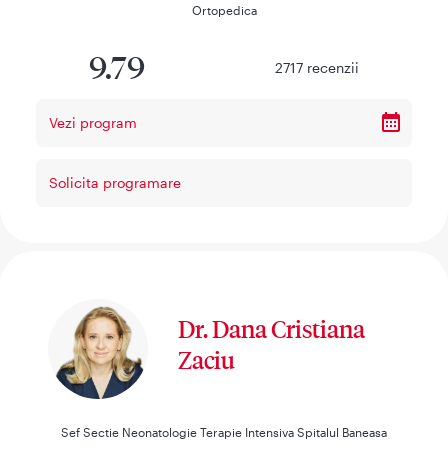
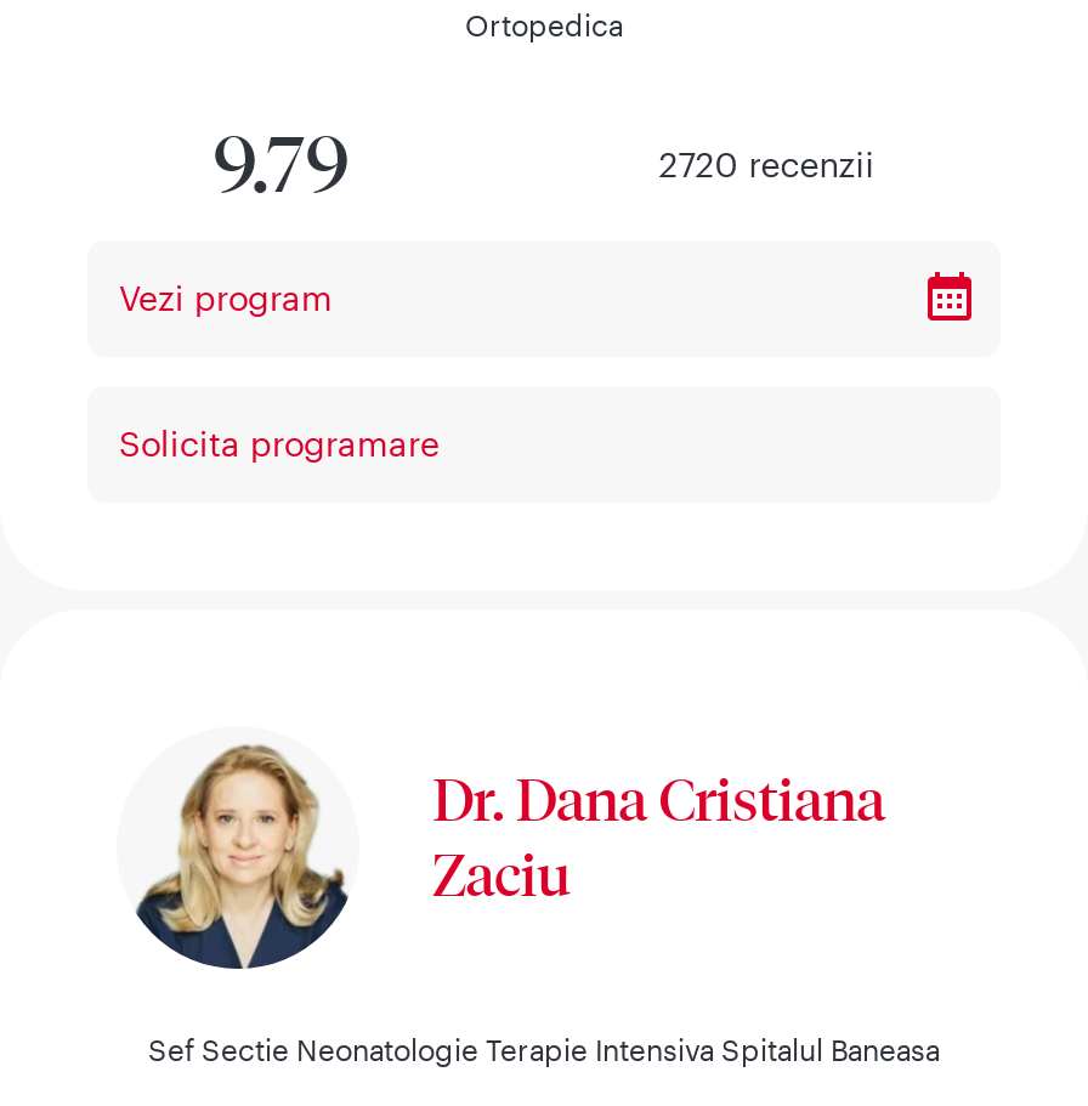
[275,59,359,76] 2717 recenzii -> [659,144,875,186] 2720 recenzii

